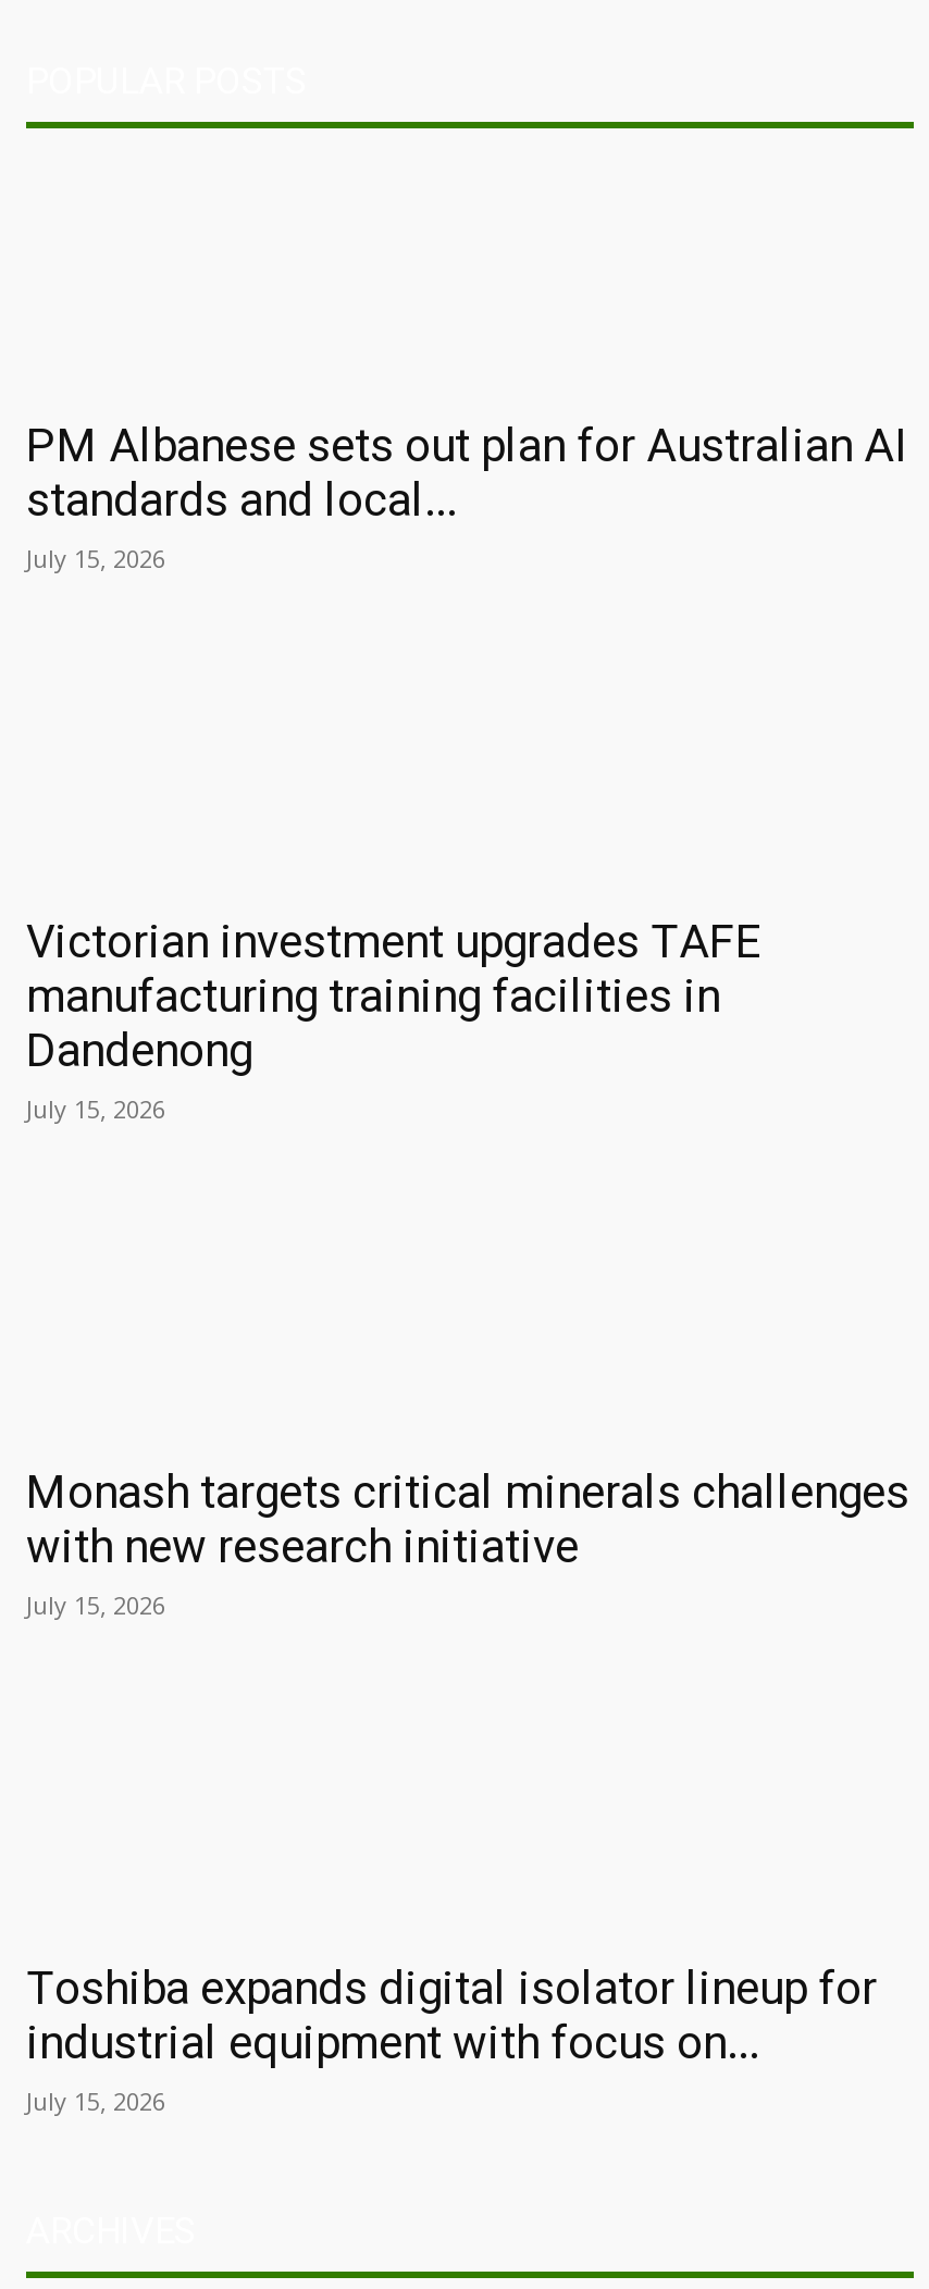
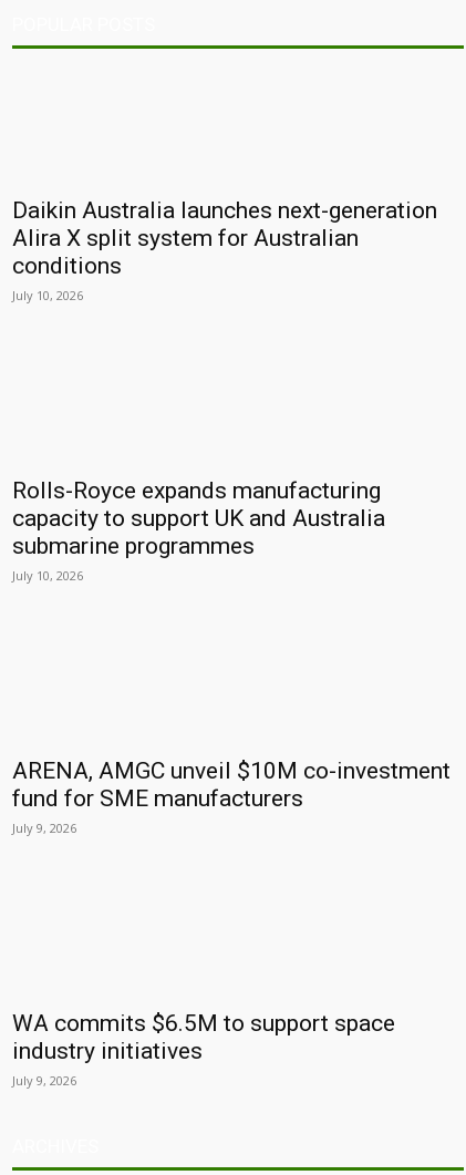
[26,420,907,574] PM Albanese sets out plan for Australian AI | standards and local... | July 15, 2026 -> [12,197,437,303] Daikin Australia launches next-generation | Alira X split system for Australian | conditions | July 10, 2026
[26,916,761,1125] Victorian investment upgrades TAFE | manufacturing training facilities in | Dandenong | July 15, 2026 -> [12,477,385,584] Rolls-Royce expands manufacturing | capacity to support UK and Australia | submarine programmes | July 10, 2026
[26,1467,909,1621] Monash targets critical minerals challenges | with new research initiative | July 15, 2026 -> [12,757,451,836] ARENA, AMGC unveil $10M co-investment | fund for SME manufacturers | July 9, 2026
[26,1963,877,2117] Toshiba expands digital isolator lineup for | industrial equipment with focus on... | July 15, 2026 -> [12,1010,395,1089] WA commits $6.5M to support space | industry initiatives | July 9, 2026

